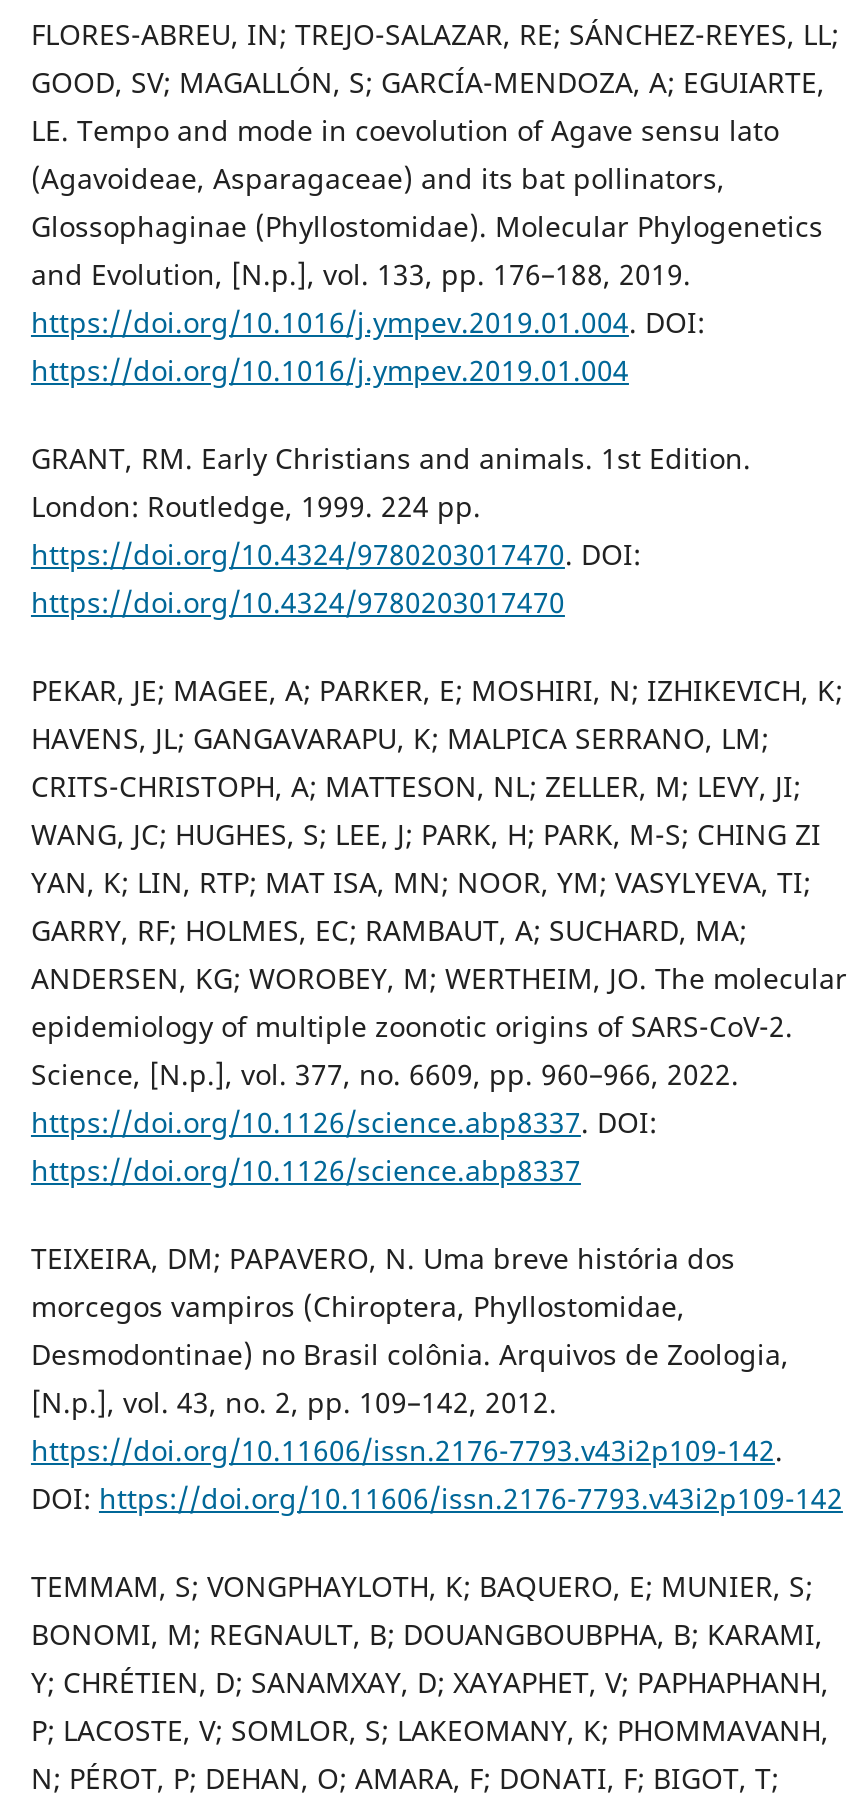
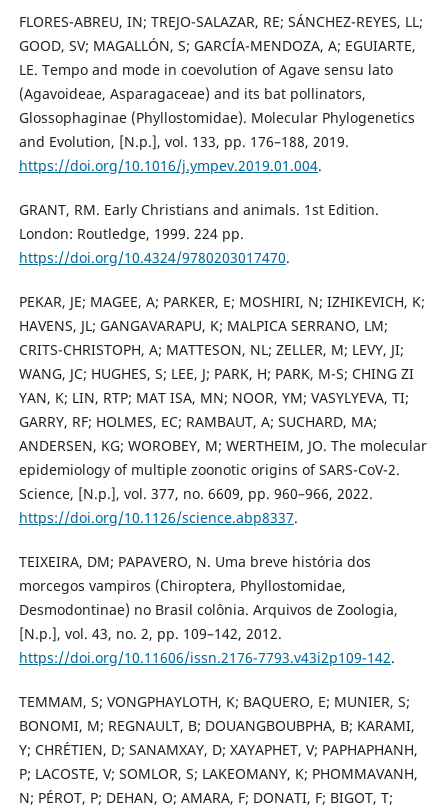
[31,303,705,389] https://doi.org/10.1016/j.ympev.2019.01.004. DOI: | https://doi.org/10.1016/j.ympev.2019.01.004 -> [19,156,322,175] https://doi.org/10.1016/j.ympev.2019.01.004.
[31,535,641,621] https://doi.org/10.4324/9780203017470. DOI: | https://doi.org/10.4324/9780203017470 -> [19,248,290,267] https://doi.org/10.4324/9780203017470.
[31,1103,657,1189] https://doi.org/10.1126/science.abp8337. DOI: | https://doi.org/10.1126/science.abp8337 -> [19,508,298,527] https://doi.org/10.1126/science.abp8337.
[31,1479,843,1517] DOI: https://doi.org/10.11606/issn.2176-7793.v43i2p109-142 -> none

